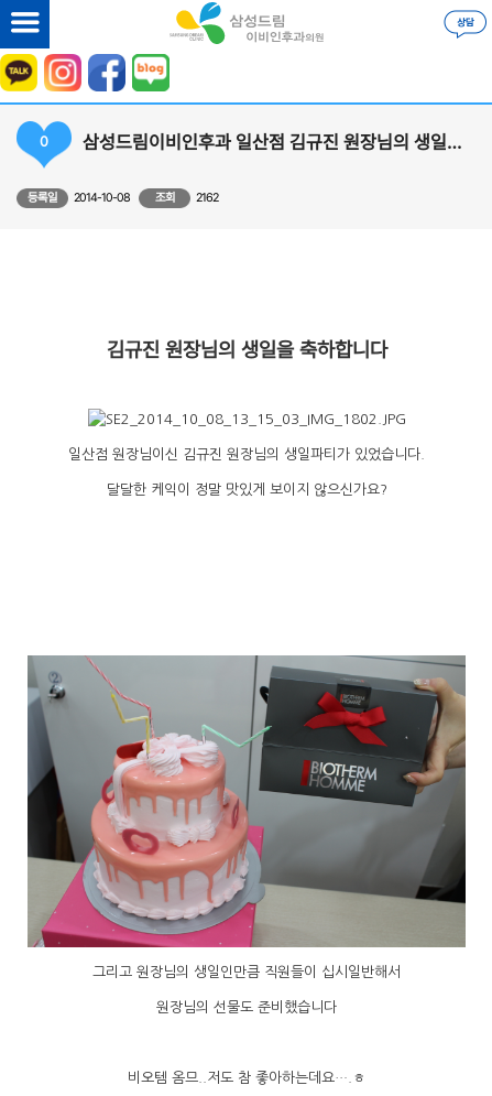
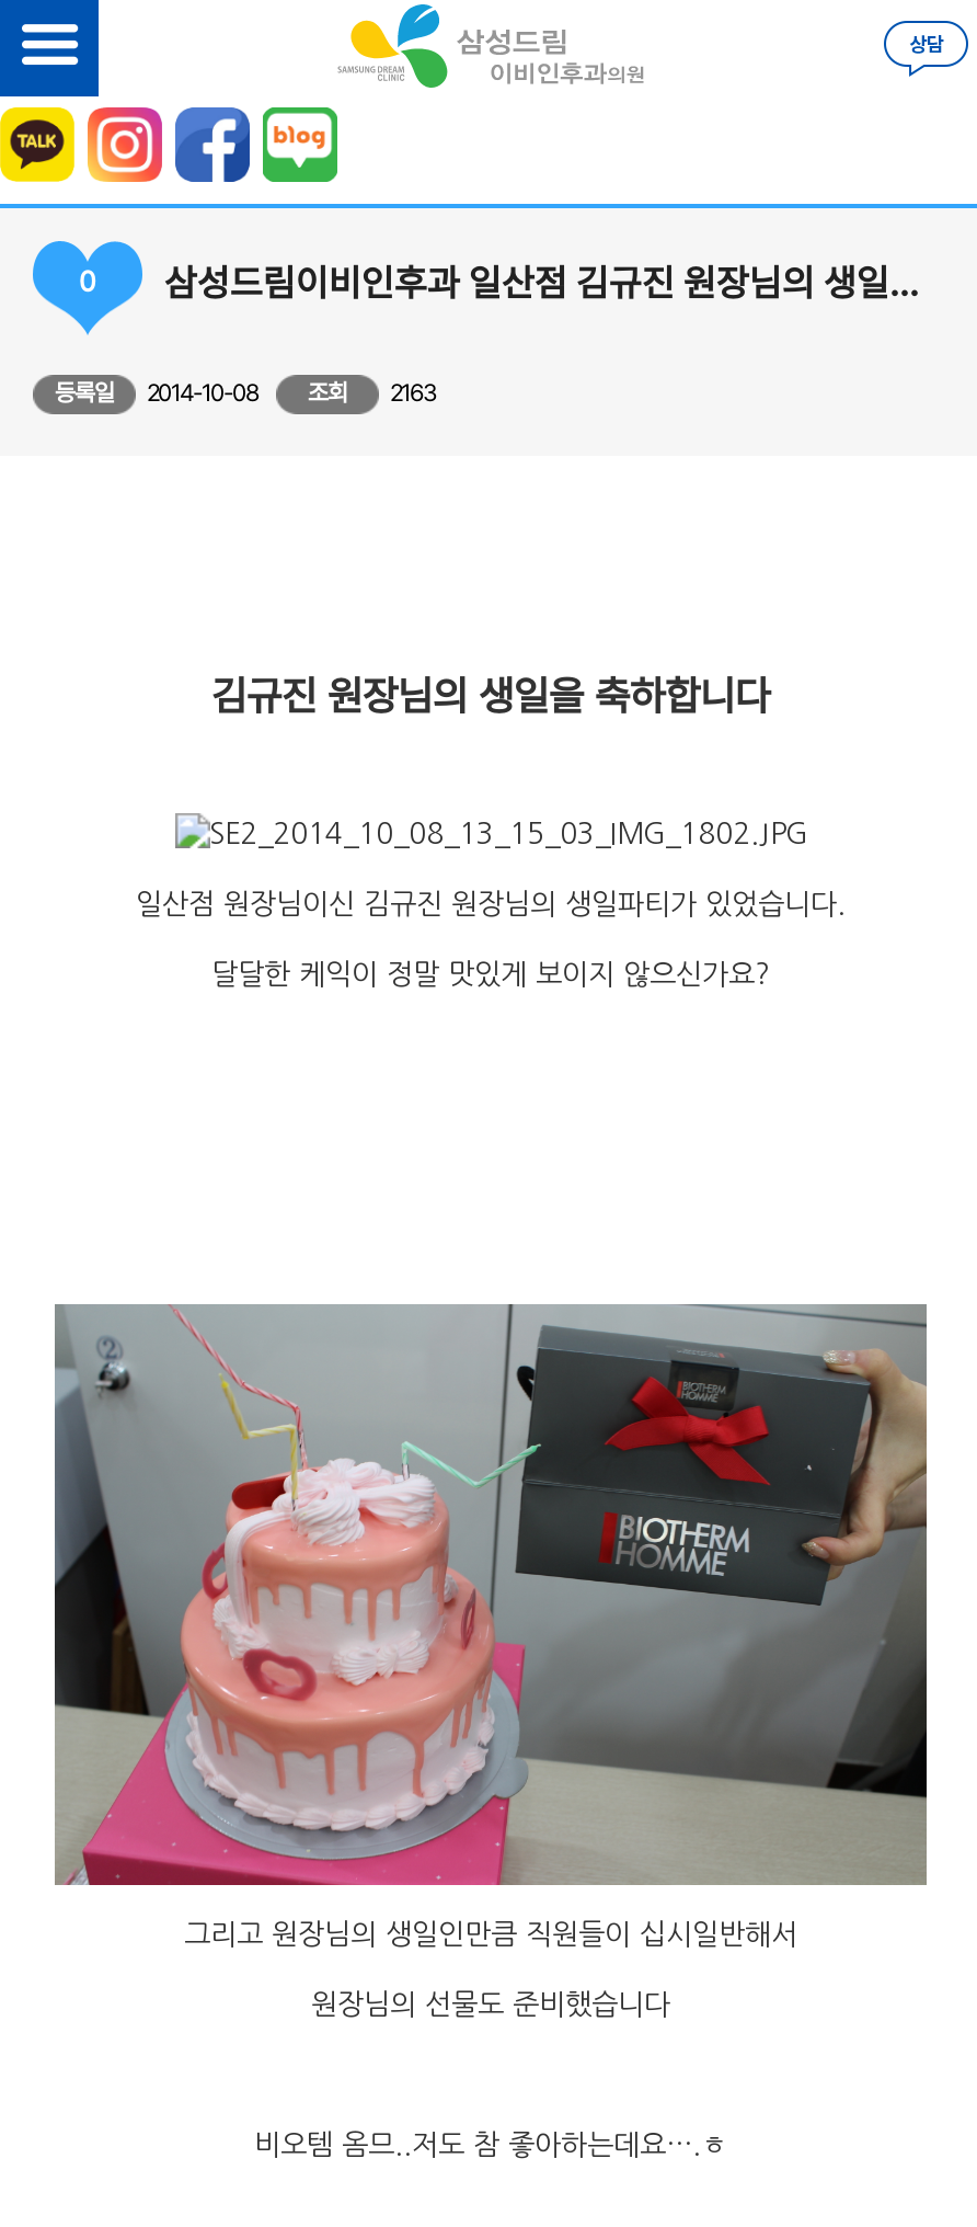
[28,191,218,205] 등록일 2014-10-08 조회 2162 -> [55,379,436,408] 등록일 2014-10-08 조회 2163

